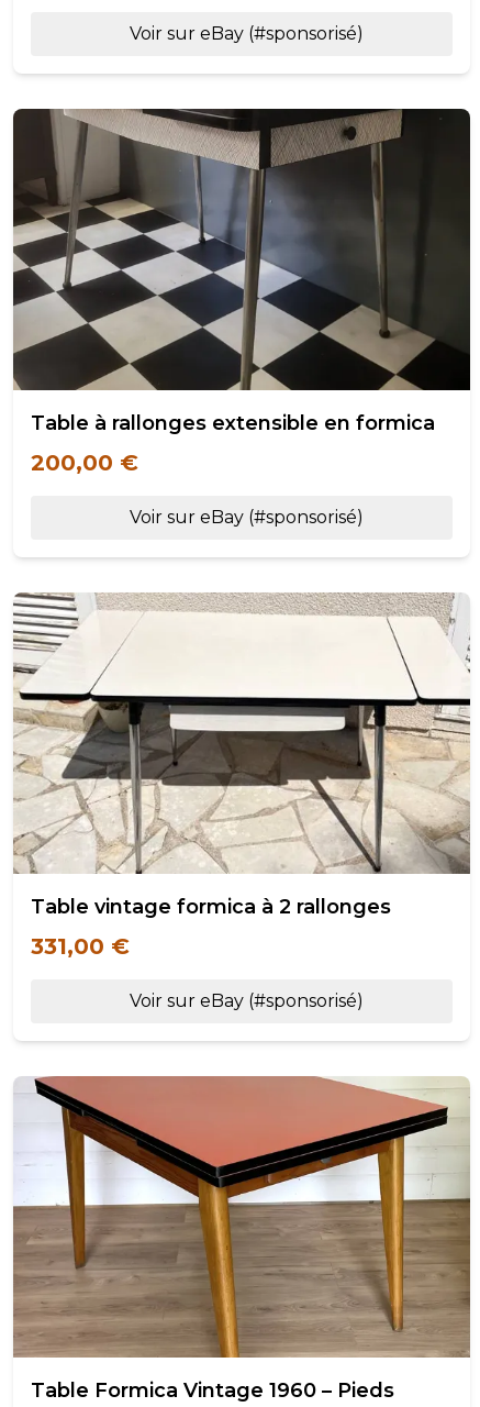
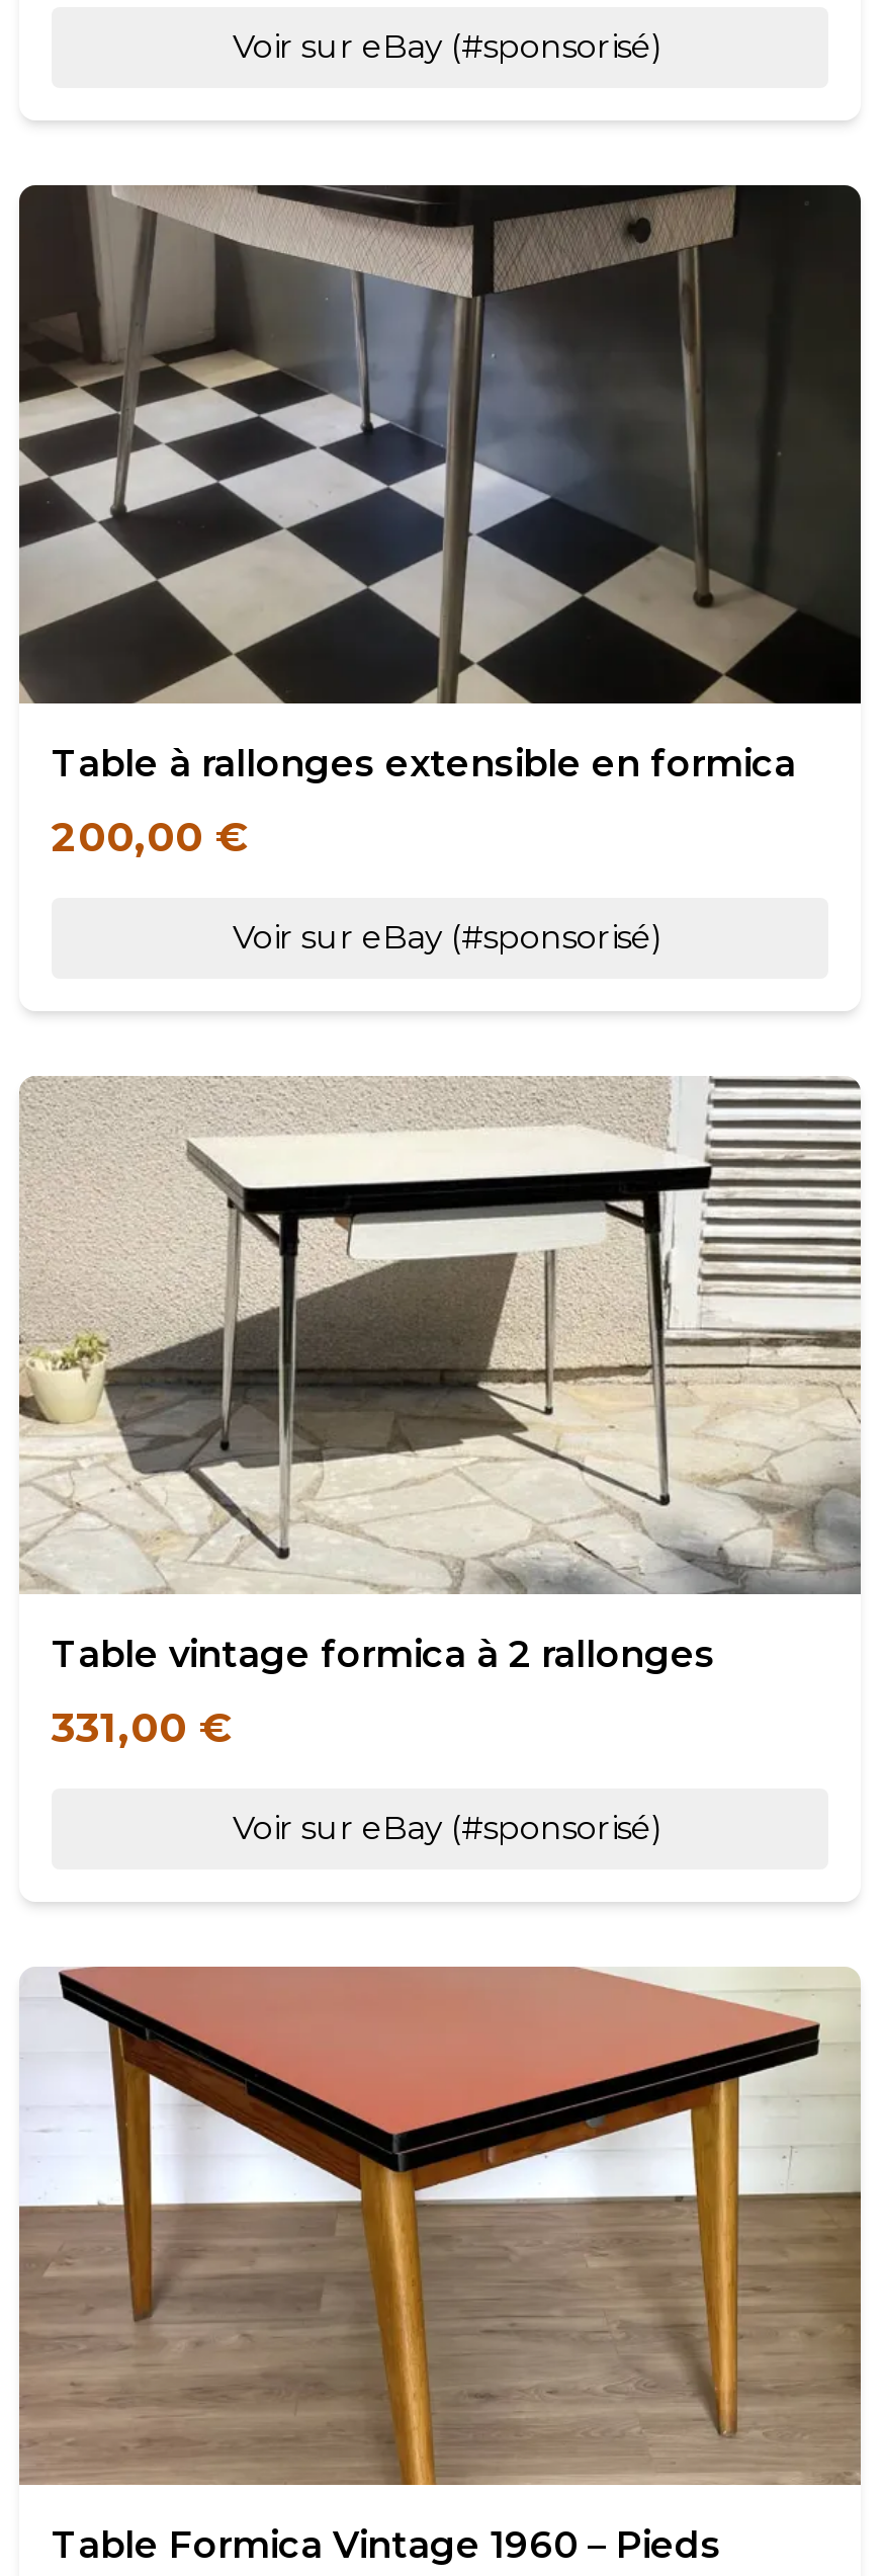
[13,594,471,875] [image] -> [19,1078,863,1594] [image]

